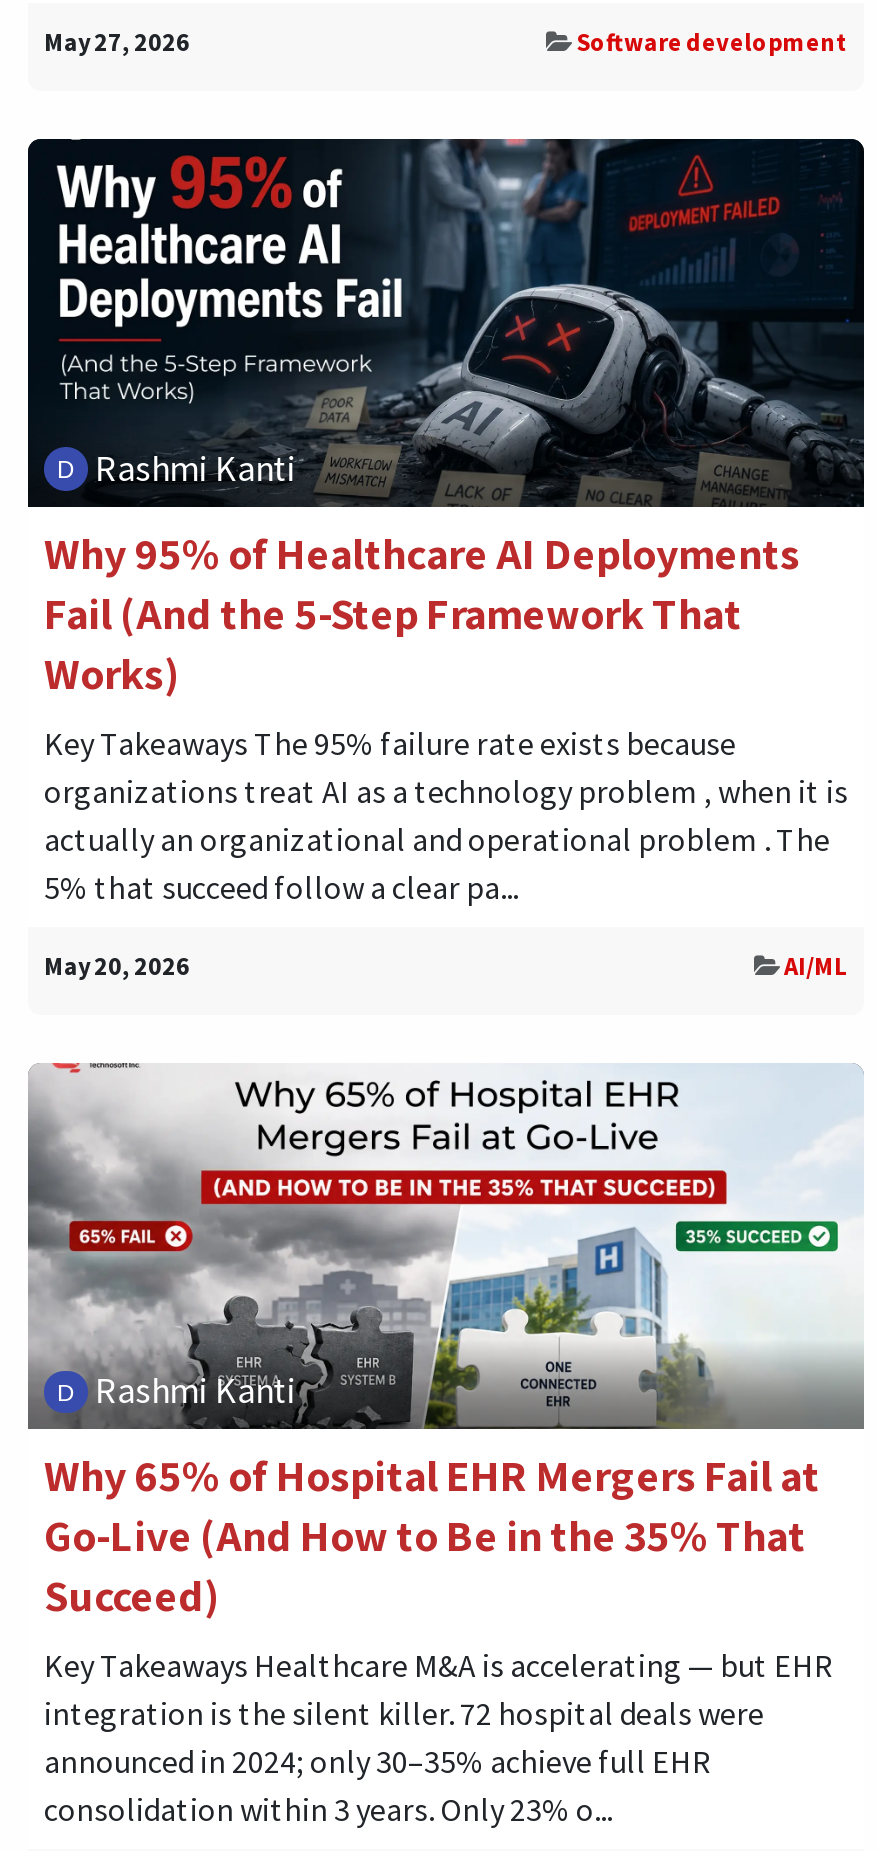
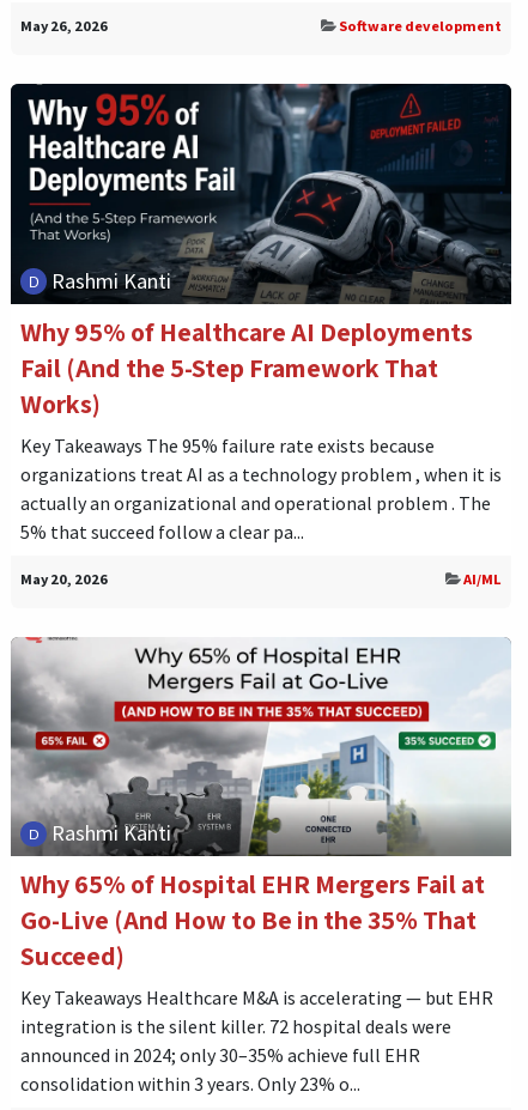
[44,27,190,57] May 27, 2026 -> [20,17,108,35] May 26, 2026

